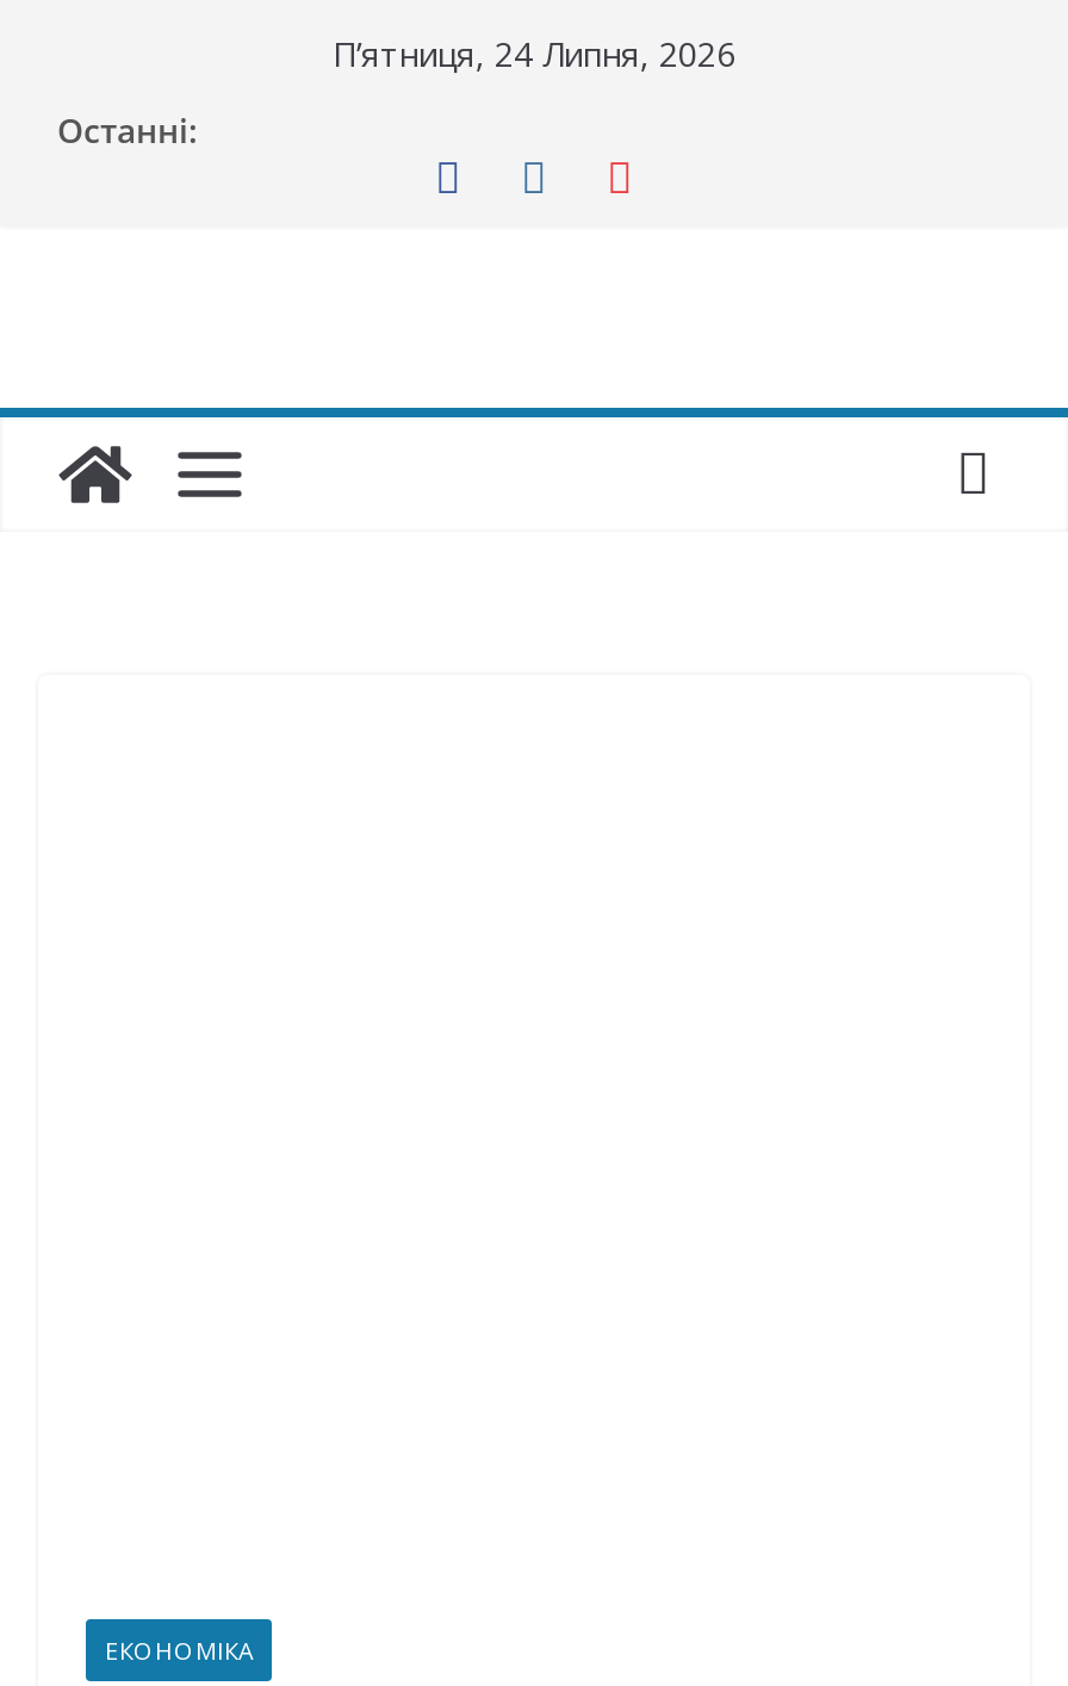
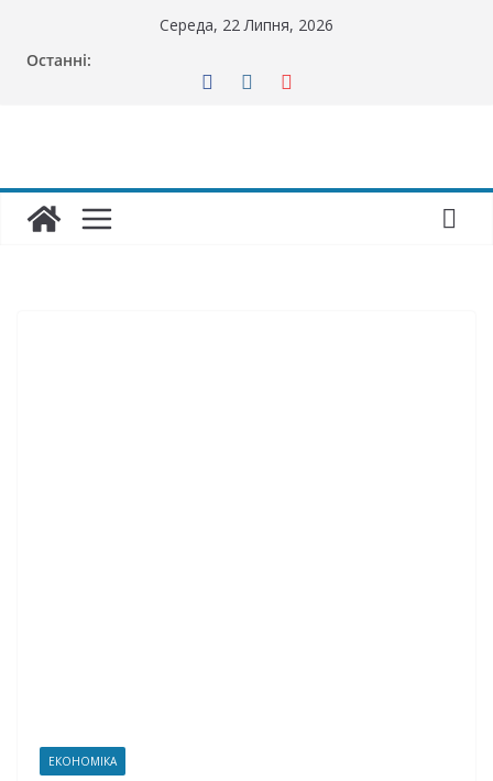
[333,31,735,76] П’ятниця, 24 Липня, 2026 -> [160,14,333,35] Середа, 22 Липня, 2026

